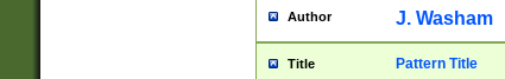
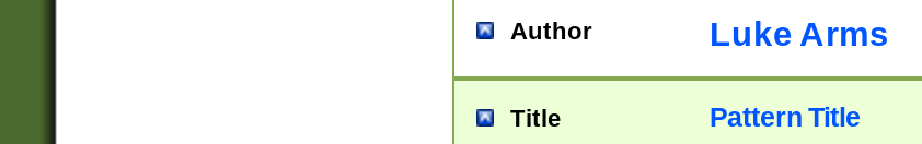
[395,8,493,29] J. Washam -> [710,16,889,53] Luke Arms

